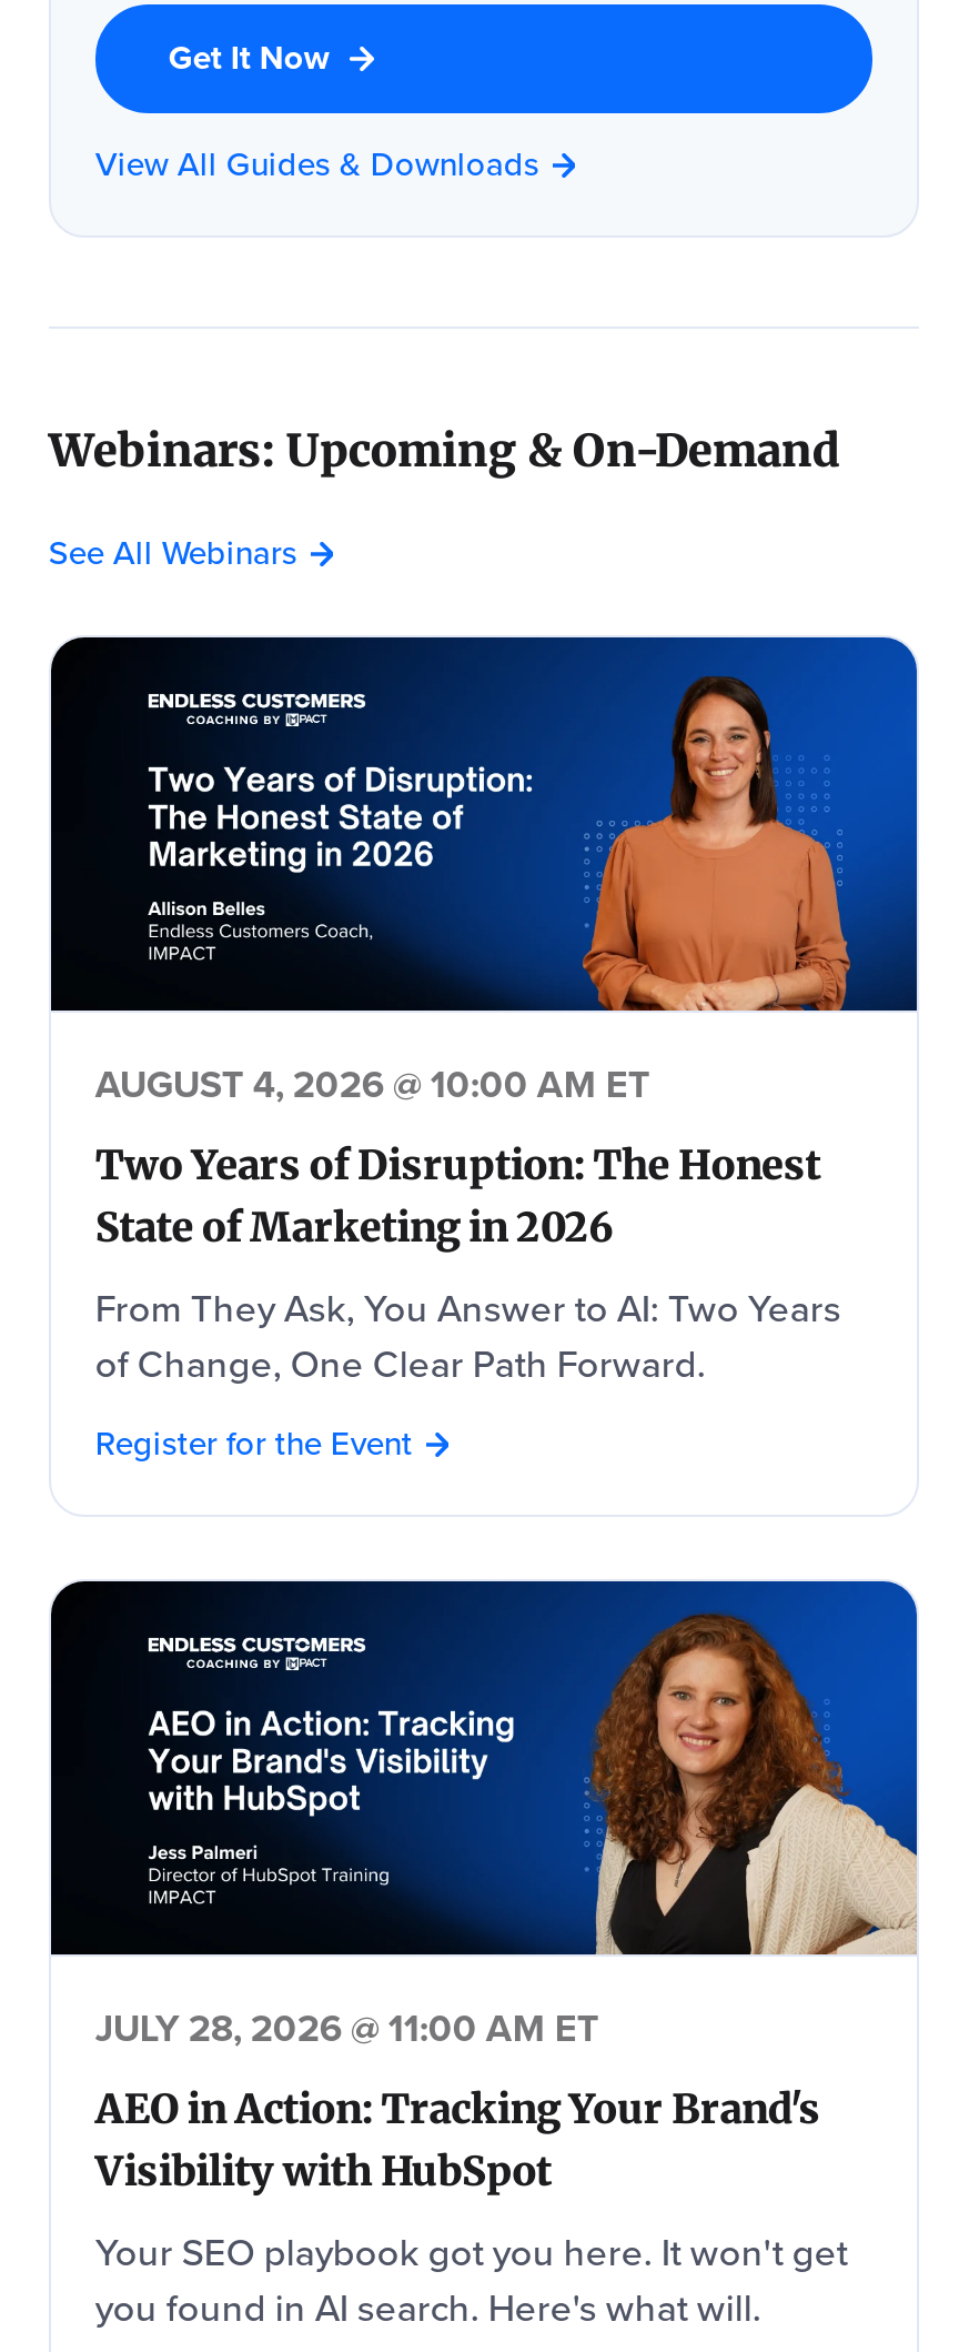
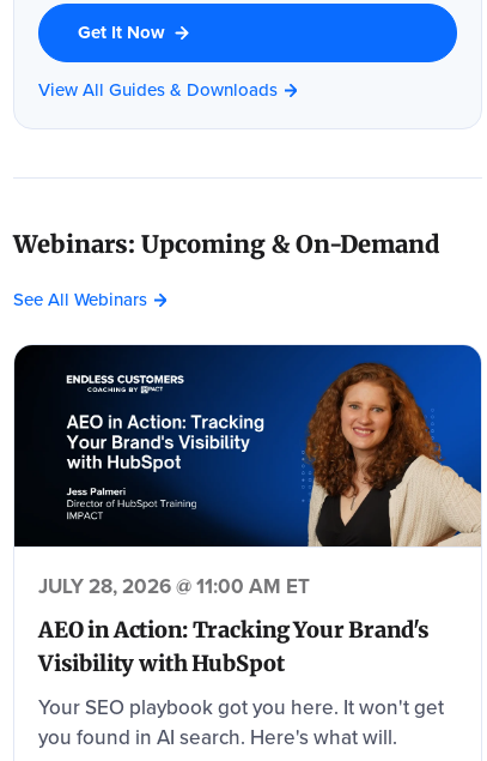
[95,671,919,1468] [image] | AUGUST 4, 2026 @ 10:00 AM ET | Two Years of Disruption: The Honest | State of Marketing in 2026 | From They Ask, You Answer to AI: Two Years | of Change, One Clear Path Forward. | Register for the Event -> none
[147,764,533,875] [image] -> none

